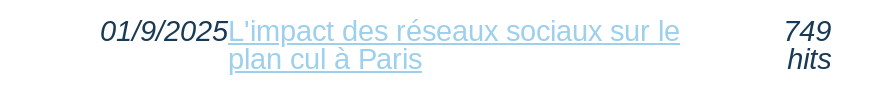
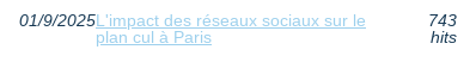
[783,15,831,47] 749 -> [428,11,456,30] 743

